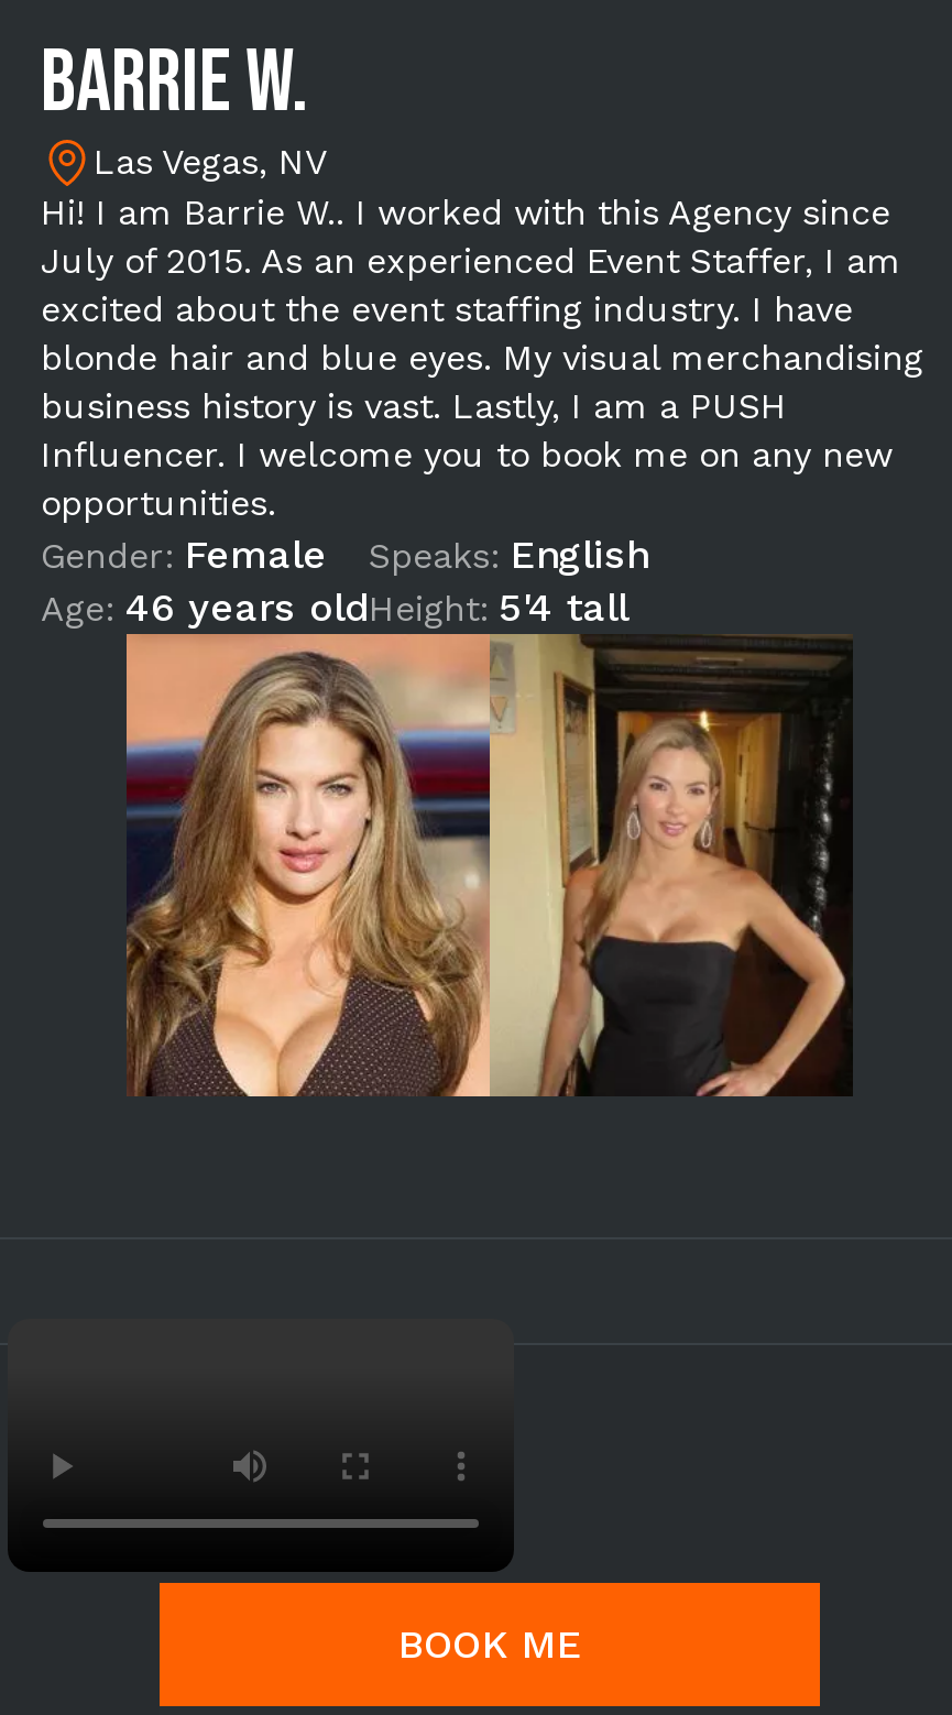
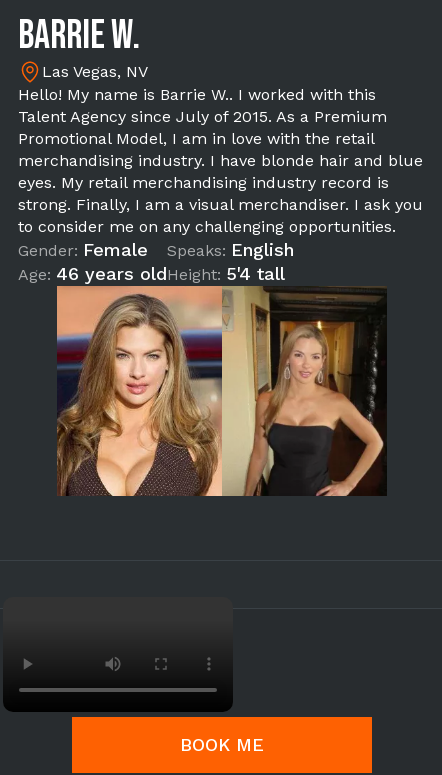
[41,192,923,524] Hi! I am Barrie W.. I worked with this Agency since | July of 2015. As an experienced Event Staffer, I am | excited about the event staffing industry. I have | blonde hair and blue eyes. My visual merchandising | business history is vast. Lastly, I am a PUSH | Influencer. I welcome you to book me on any new | opportunities. -> [18,85,423,236] Hello! My name is Barrie W.. I worked with this | Talent Agency since July of 2015. As a Premium | Promotional Model, I am in love with the retail | merchandising industry. I have blonde hair and blue | eyes. My retail merchandising industry record is | strong. Finally, I am a visual merchandiser. I ask you | to consider me on any challenging opportunities.

